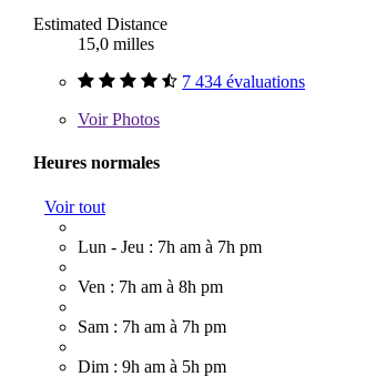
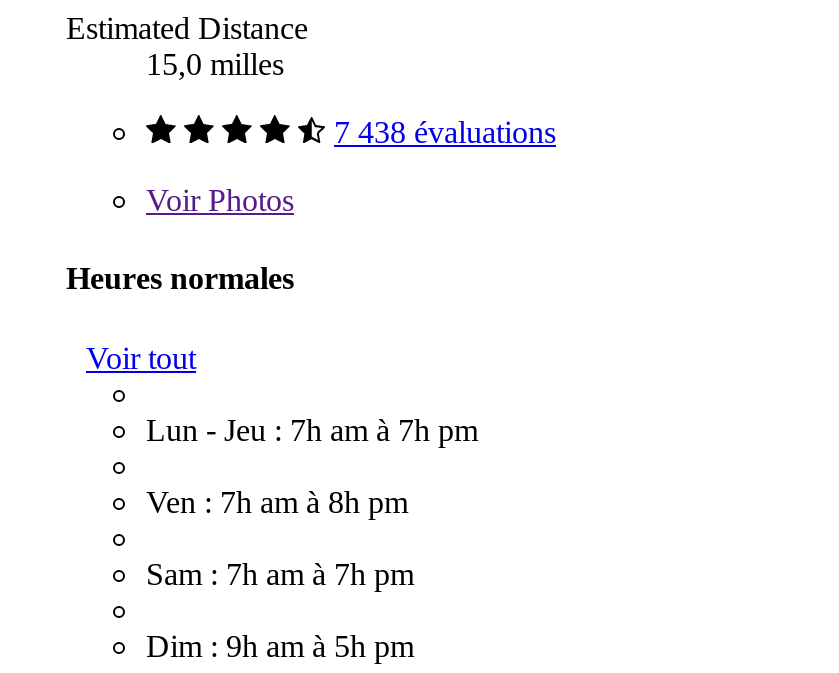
[182,72,305,91] 7 434 évaluations -> [334,115,556,149] 7 438 évaluations

